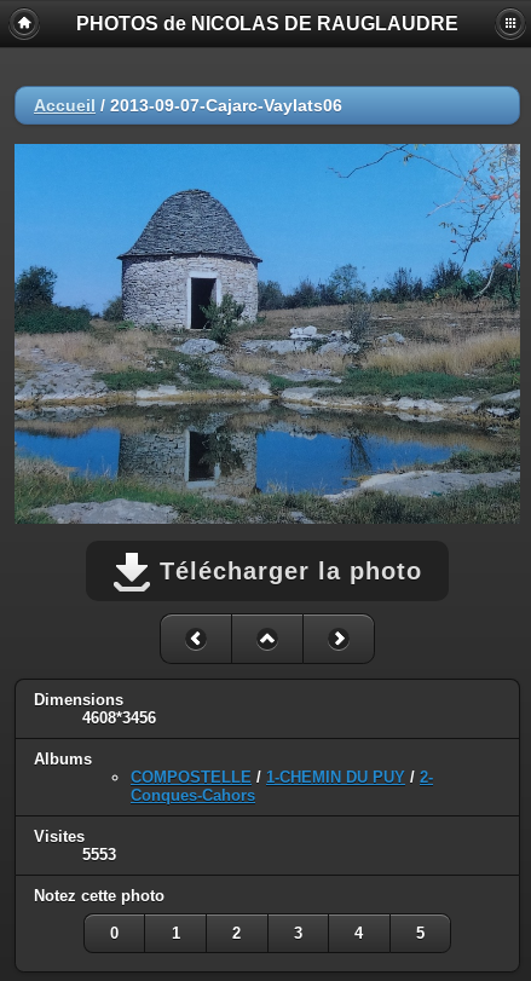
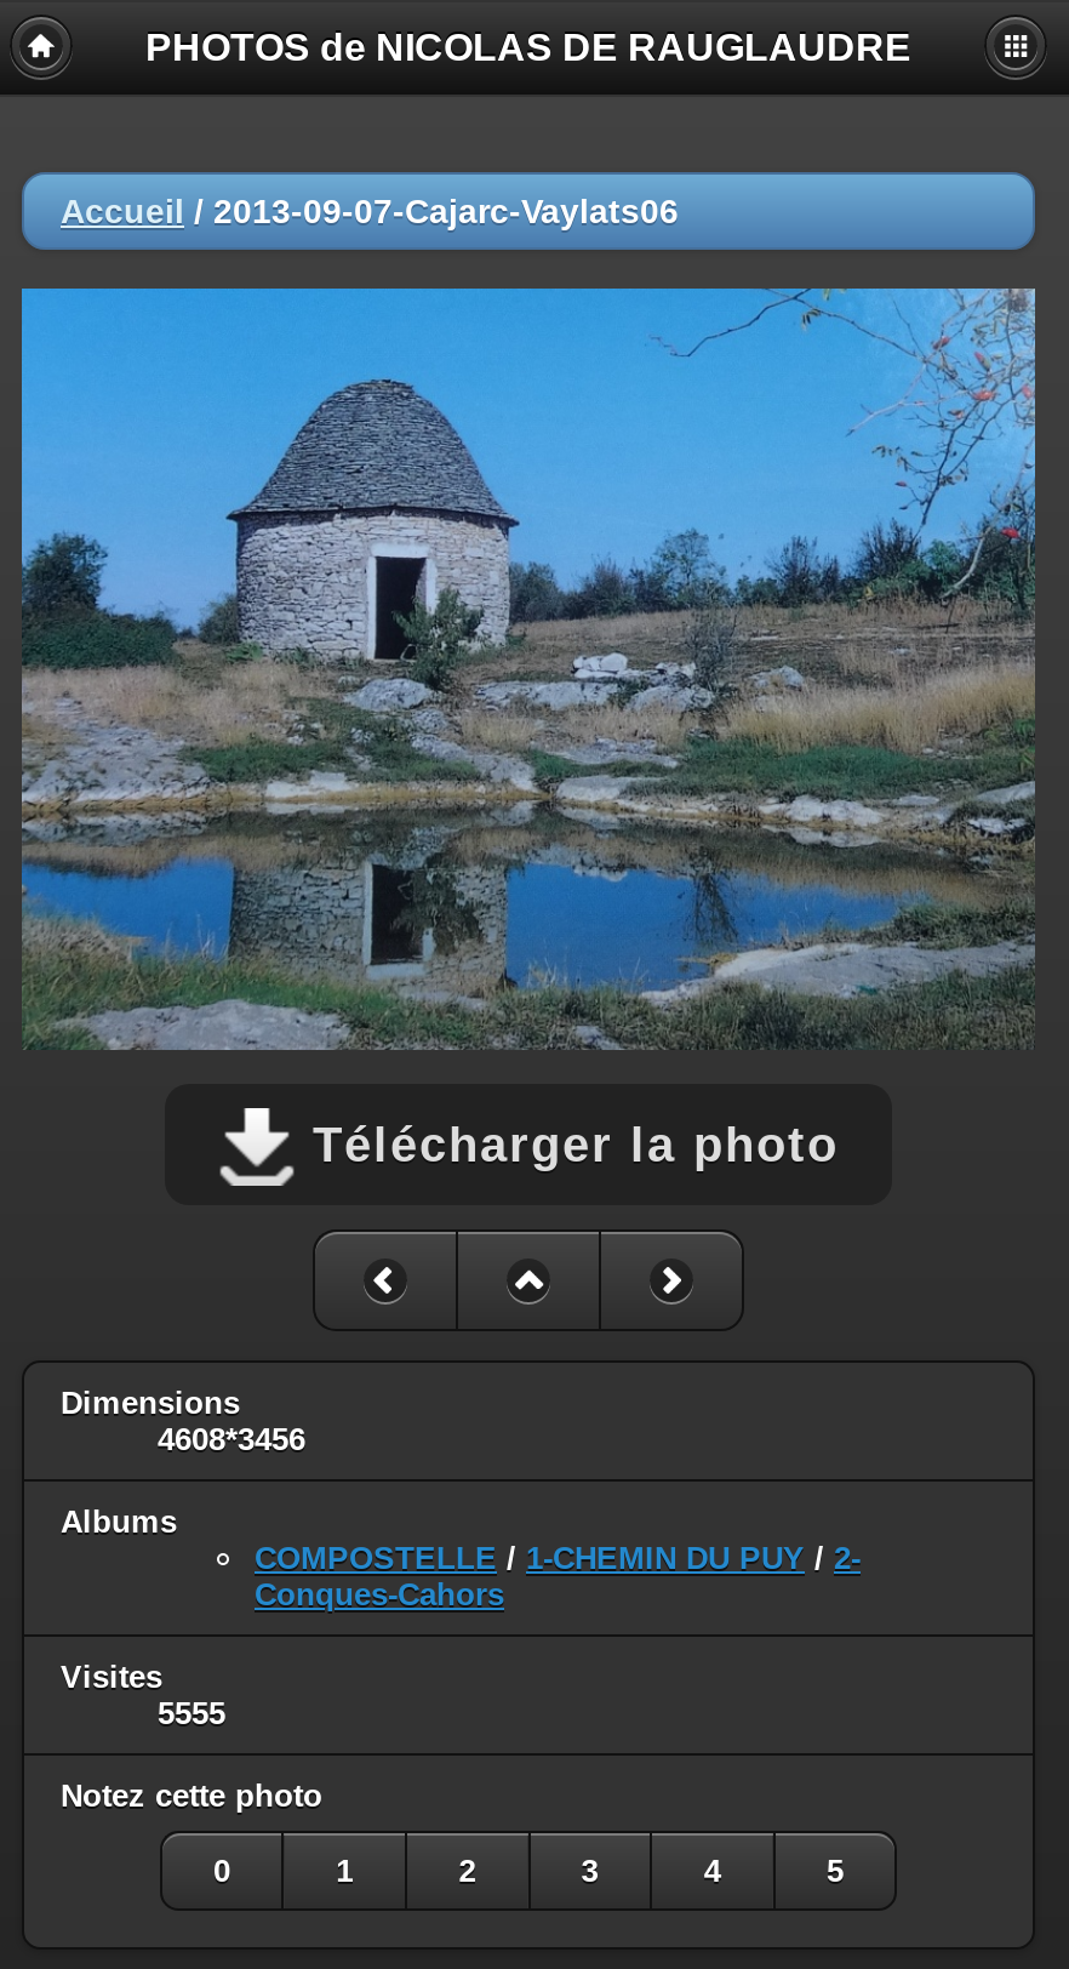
[82,846,116,864] 5553 -> [158,1695,225,1732] 5555

